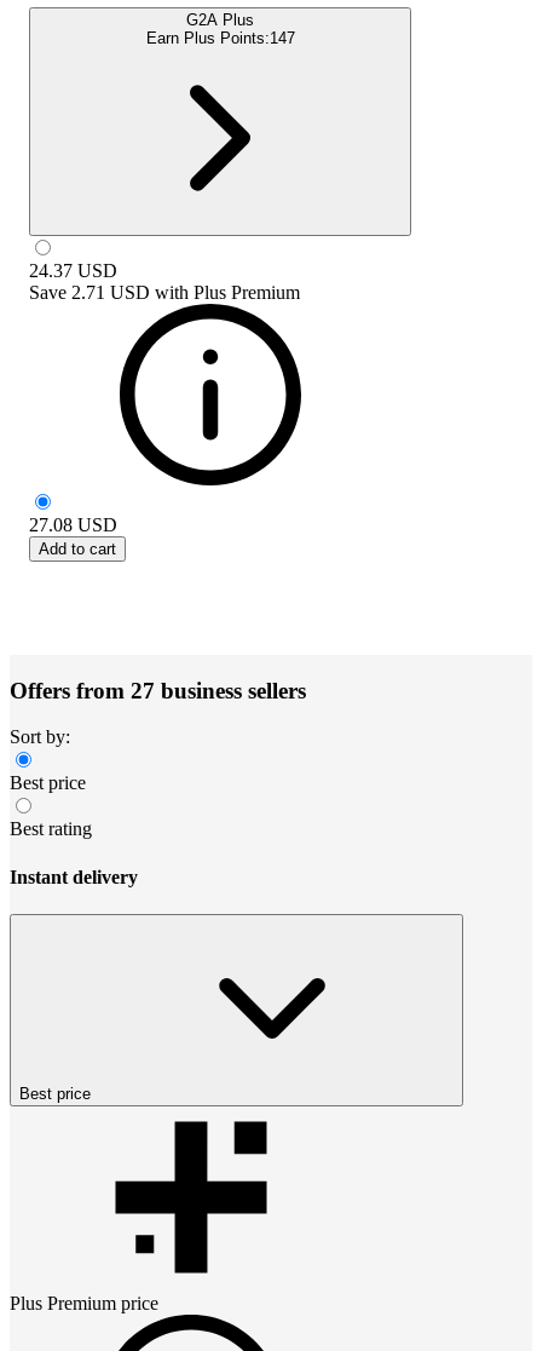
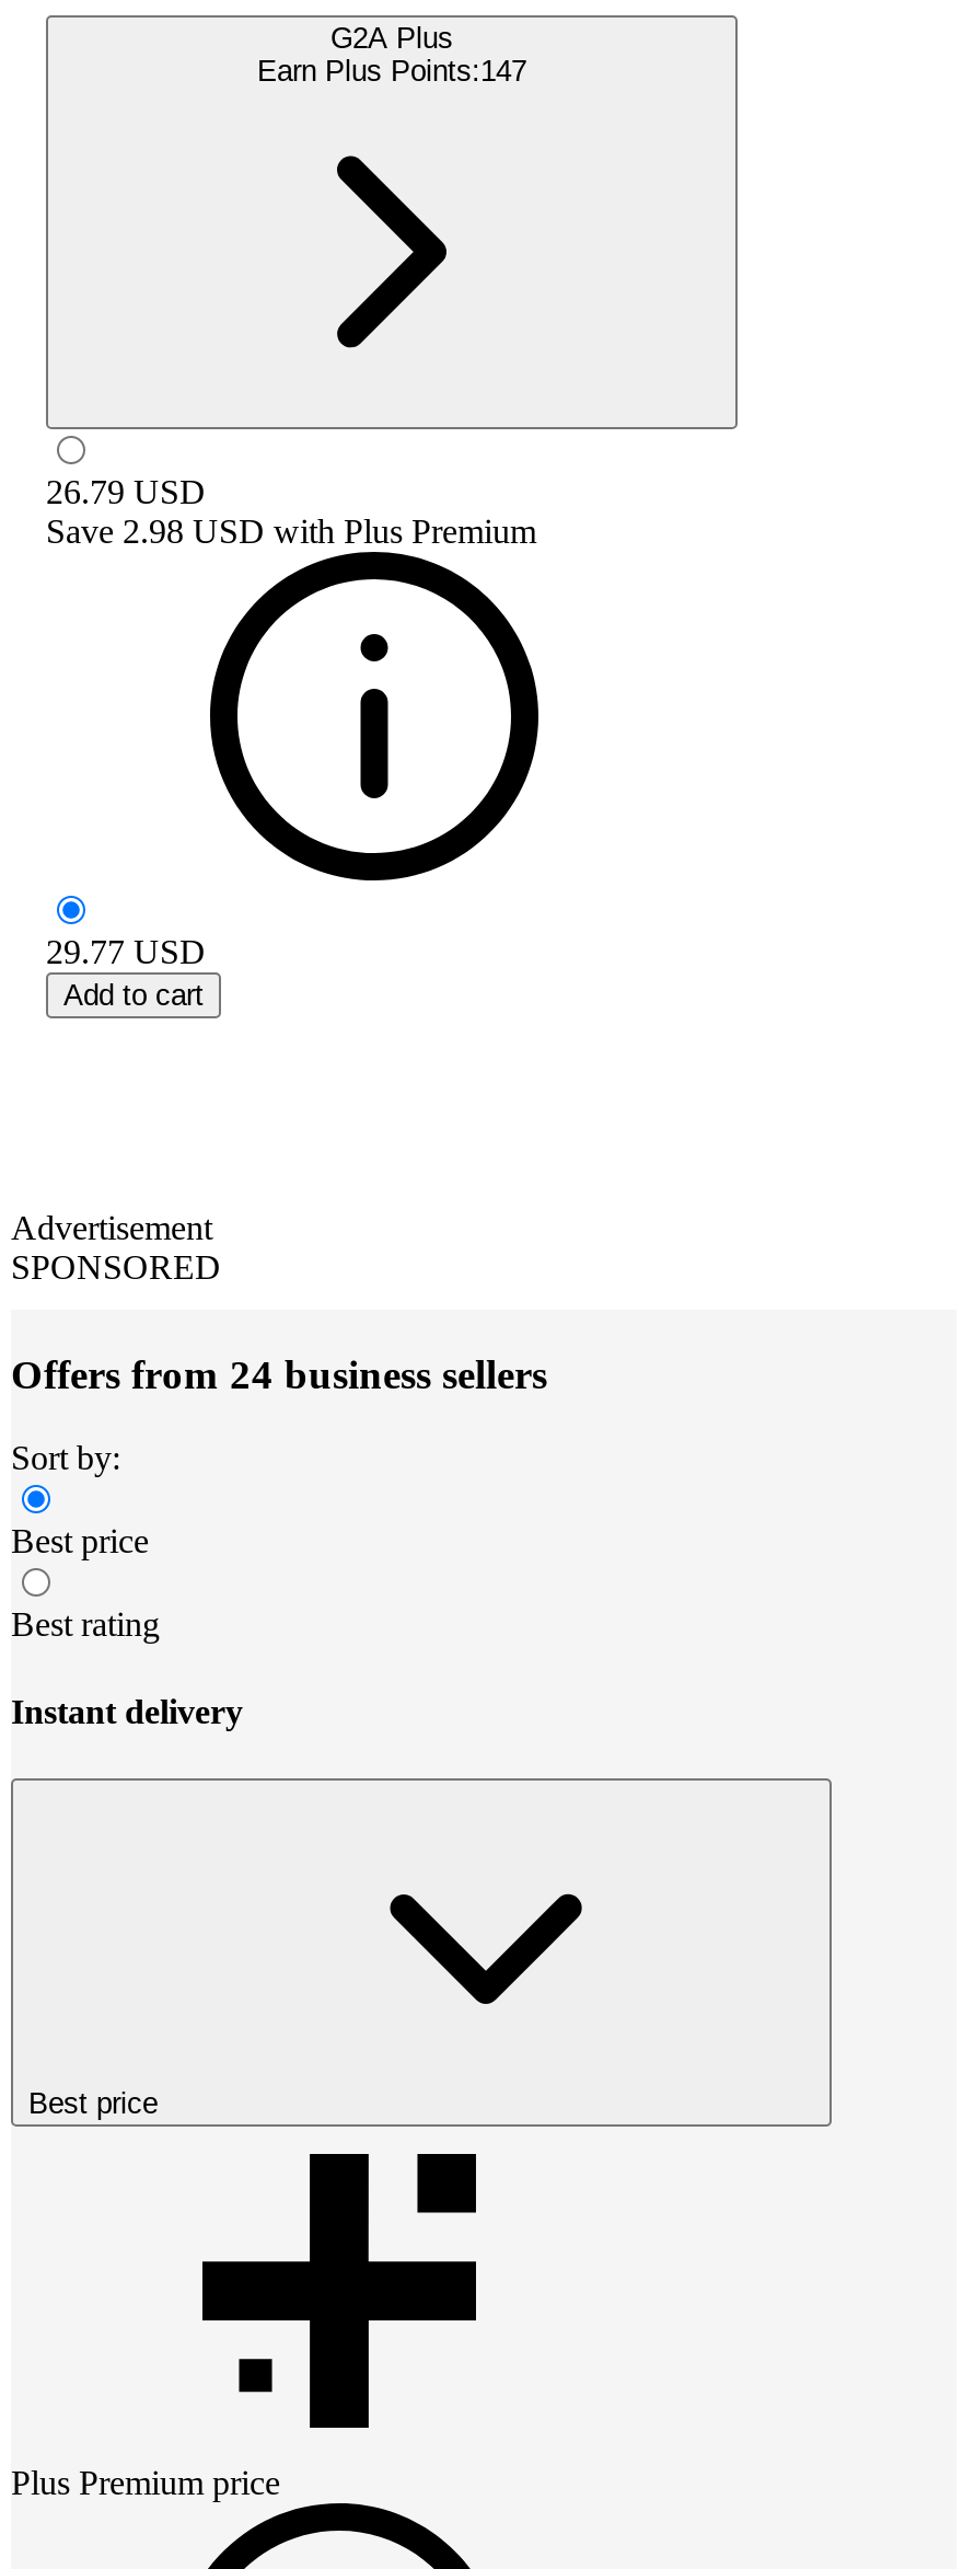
[29,260,117,281] 24.37 USD -> [46,473,206,510] 26.79 USD
[29,282,300,302] Save 2.71 USD with Plus Premium -> [46,512,536,549] Save 2.98 USD with Plus Premium
[29,514,117,535] 27.08 USD -> [46,933,206,970] 29.77 USD
[10,677,306,703] Offers from 27 business sellers -> [11,1209,547,1396] Advertisement | SPONSORED | Offers from 24 business sellers

